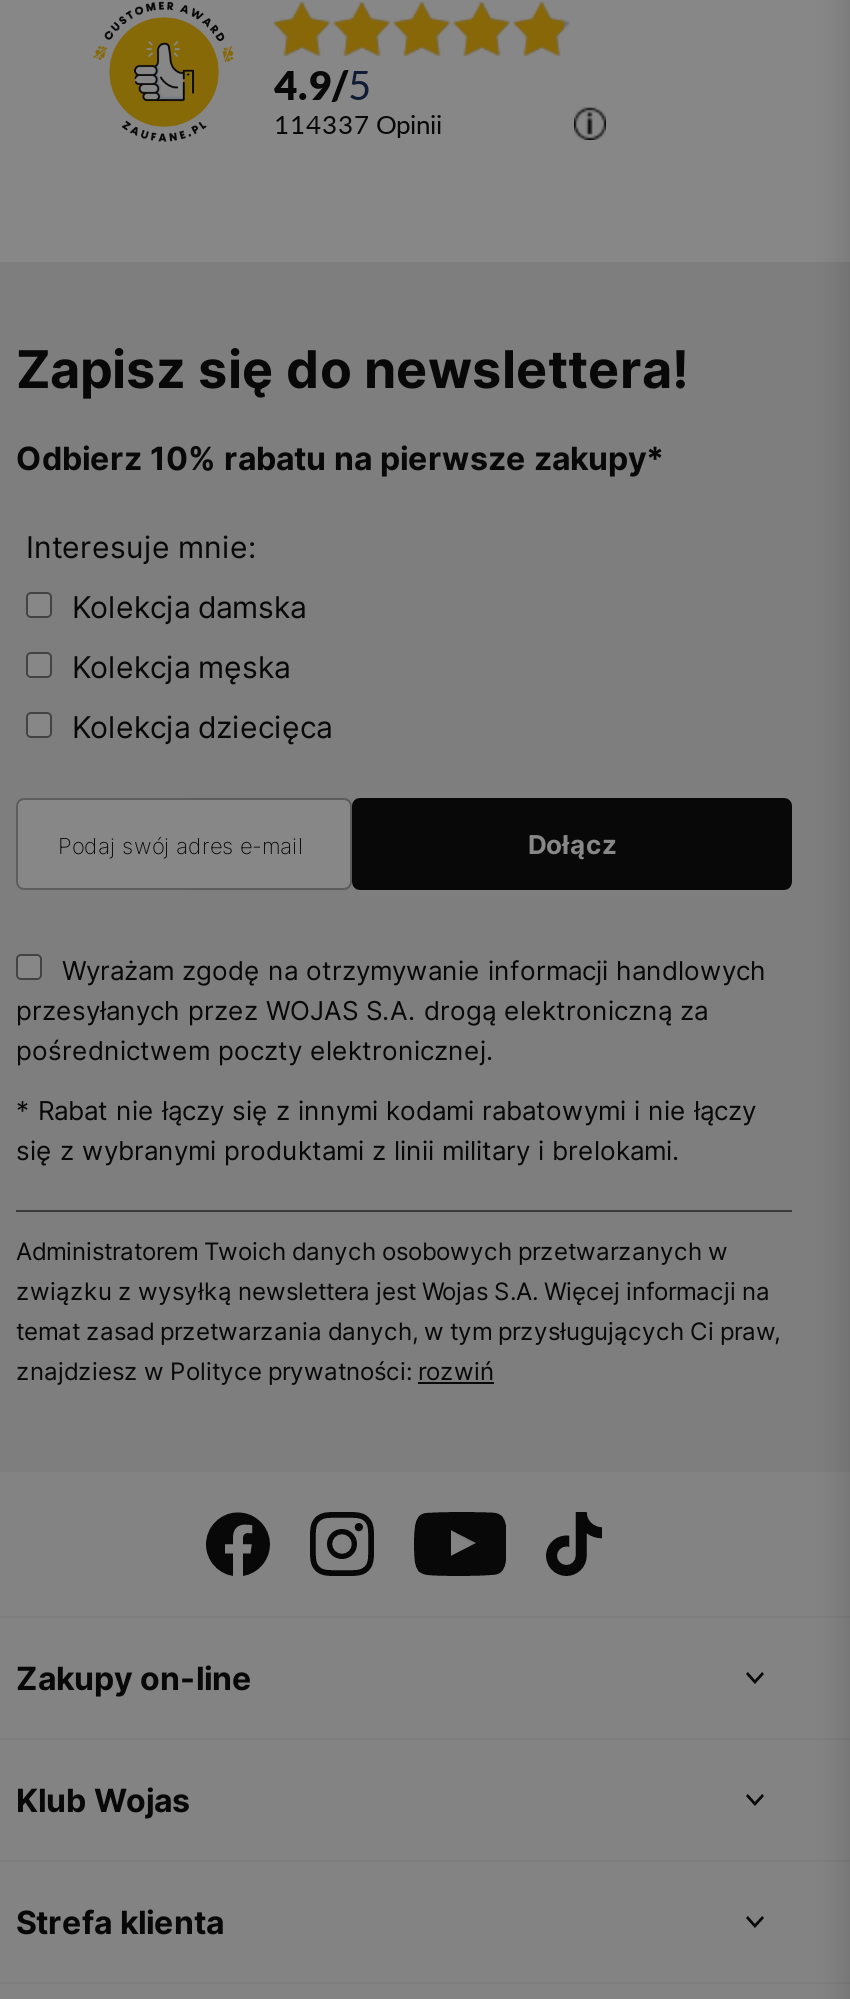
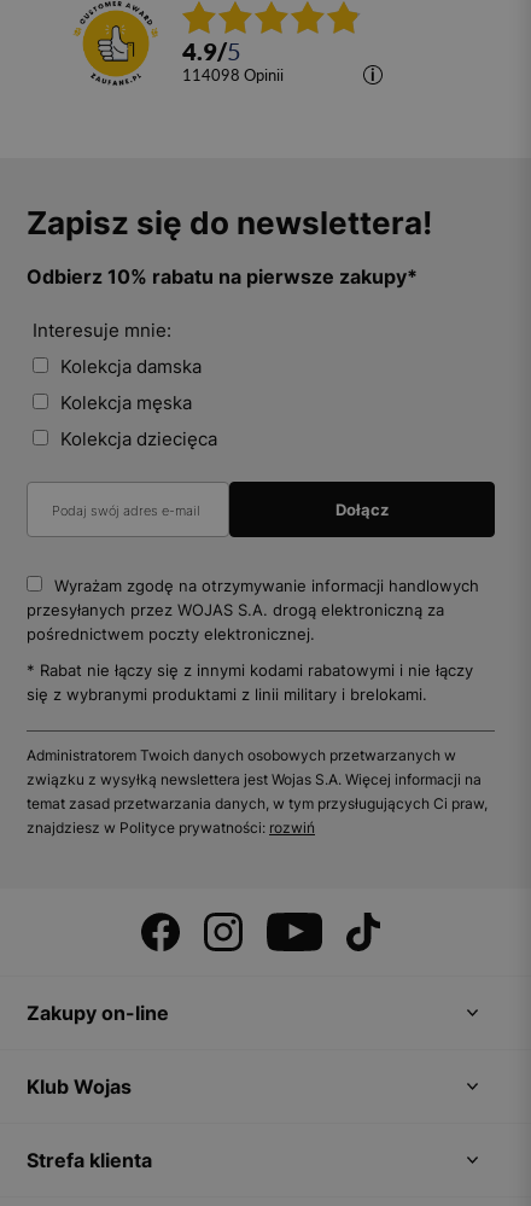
[274,108,442,140] 114337 opinii -> [182,65,284,85] 114098 opinii

